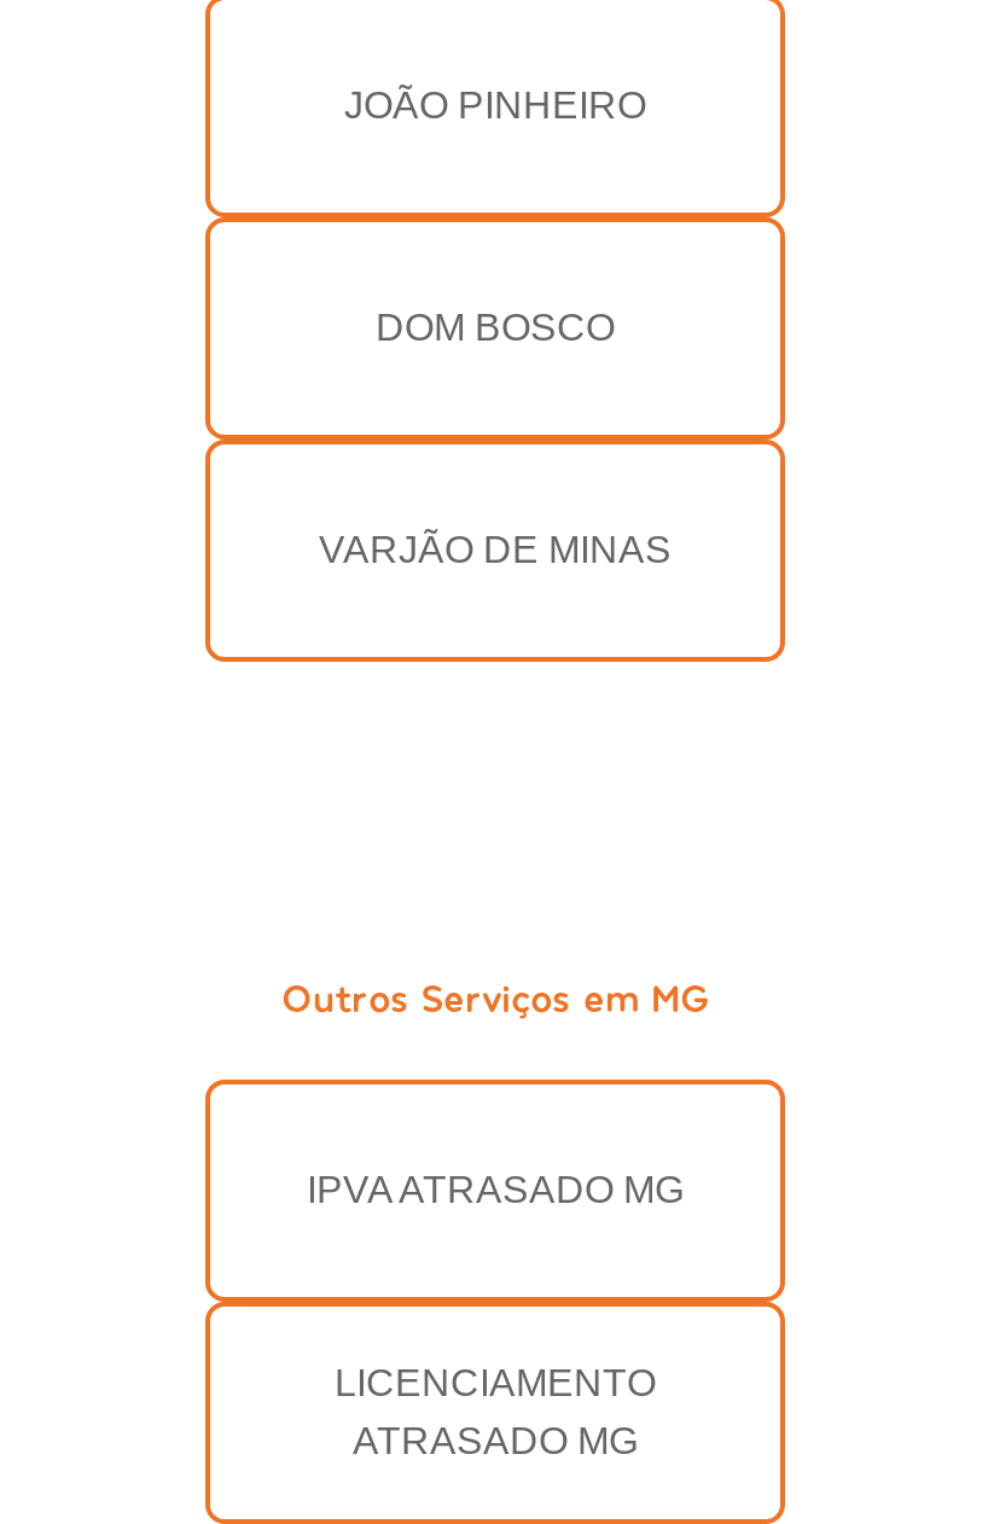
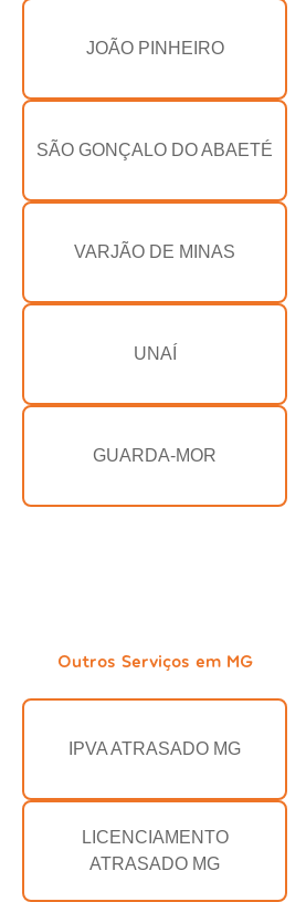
[376,308,615,349] DOM BOSCO -> [36,141,273,160] SÃO GONÇALO DO ABAETÉ
none -> [93,446,217,465] GUARDA-MOR
none -> [133,345,176,363] UNAÍ

